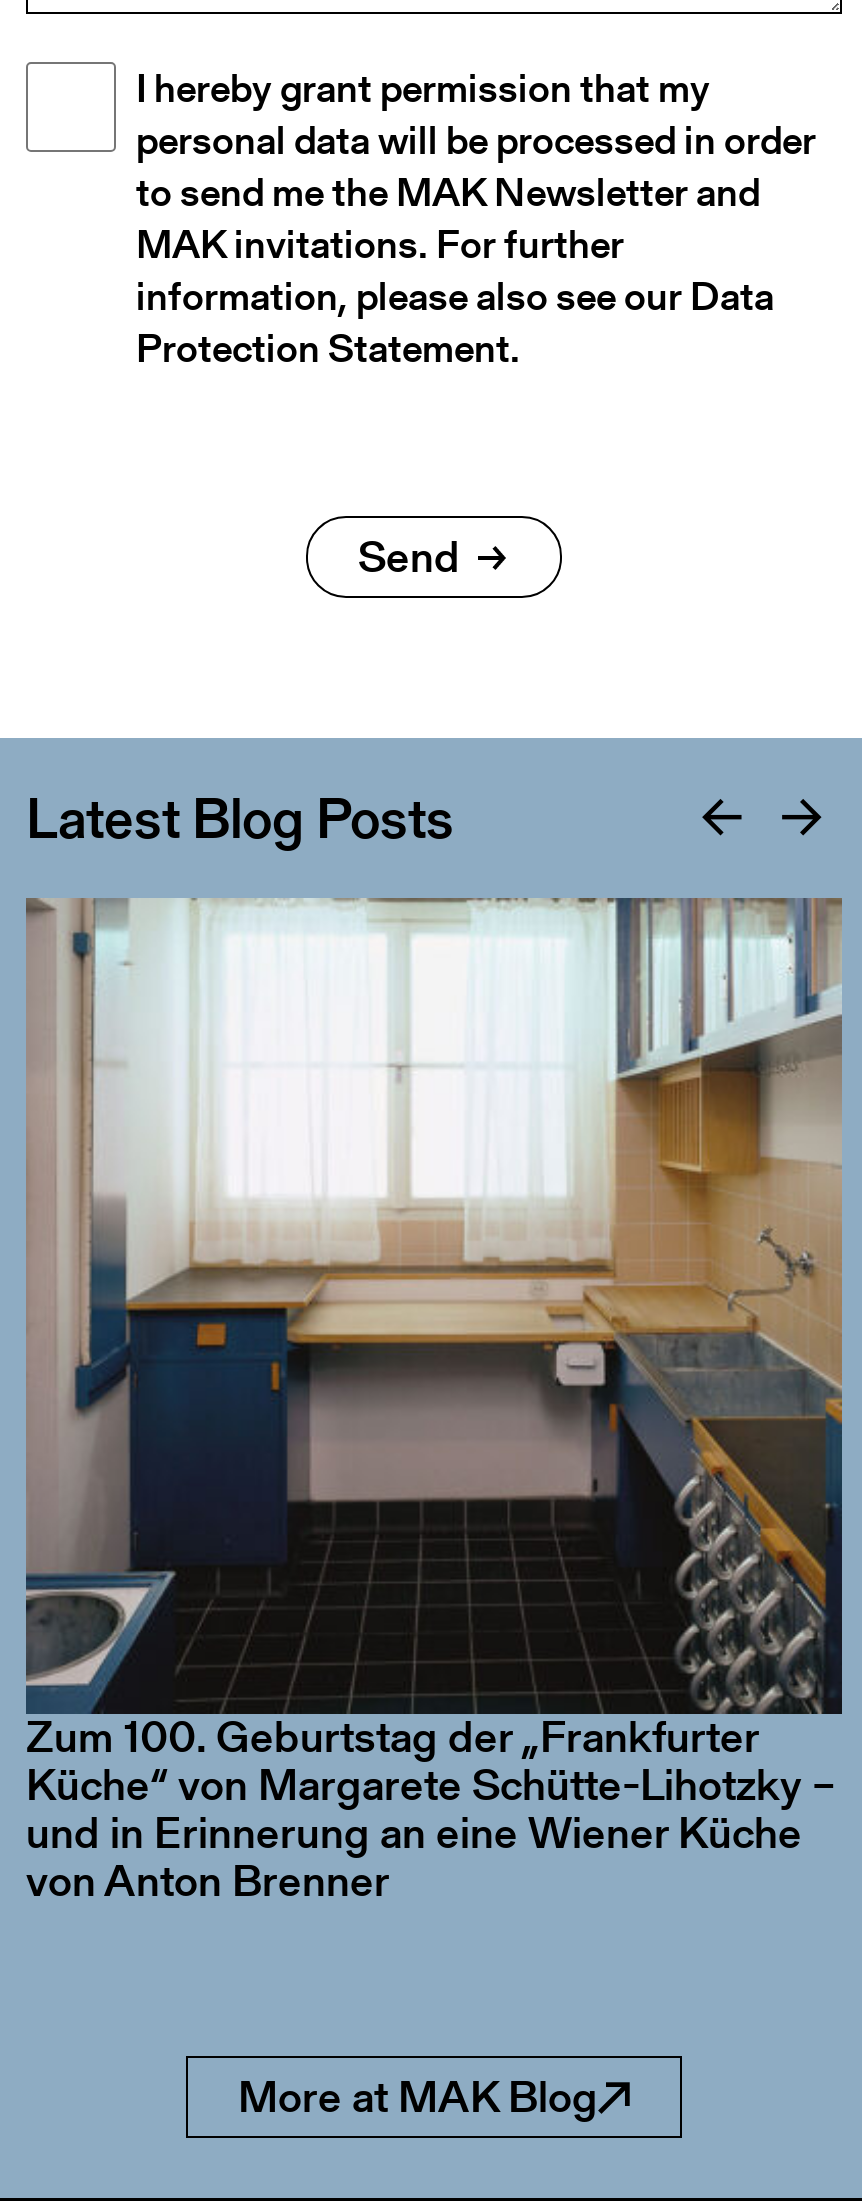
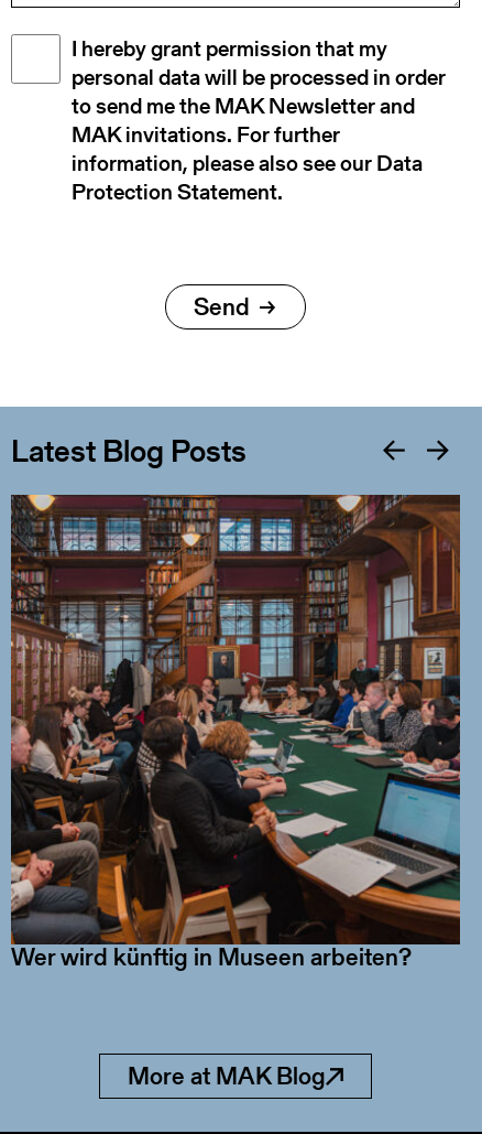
[26,898,844,1714] [image] -> [10,494,461,879] [image]
[26,1706,836,1912] Zum 100. Geburtstag der „Frankfurter | Küche“ von Margarete Schütte-Lihotzky – | und in Erinnerung an eine Wiener Küche | von Anton Brenner -> [11,940,412,974] Wer wird künftig in Museen arbeiten?

